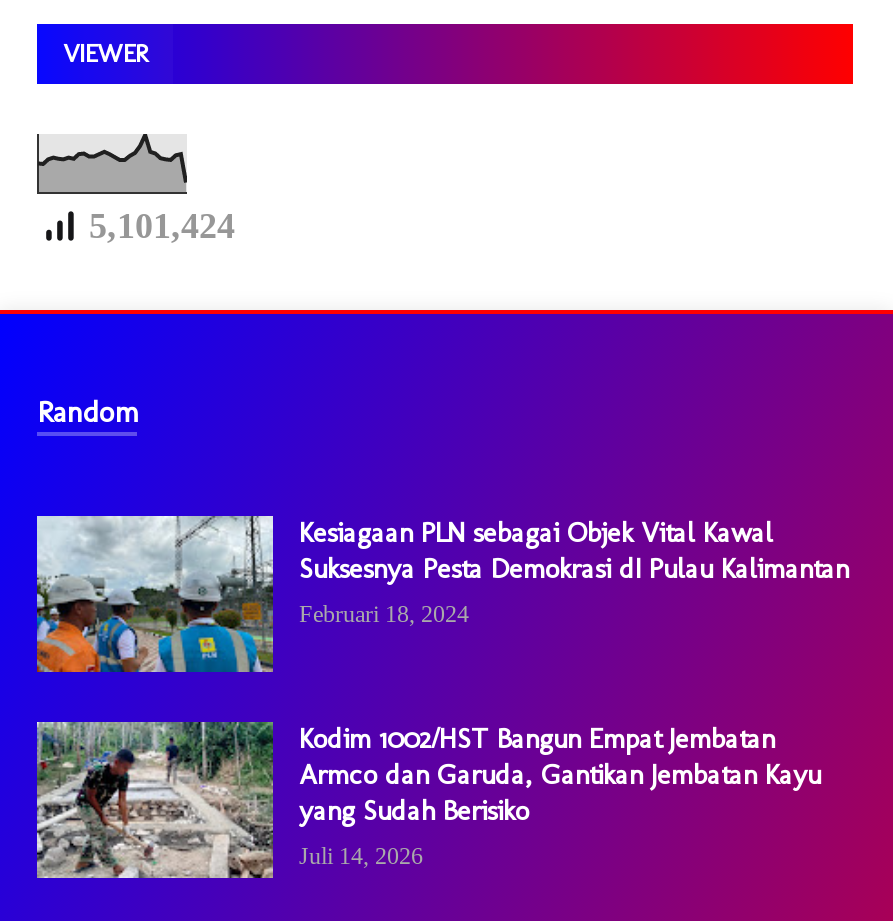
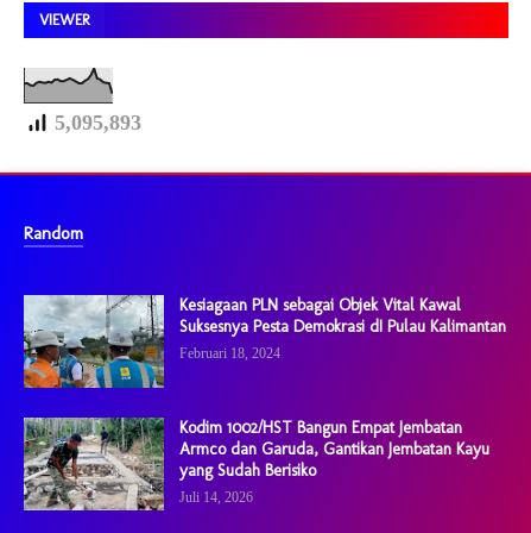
[89,205,235,245] 5,101,424 -> [55,110,141,134] 5,095,893

